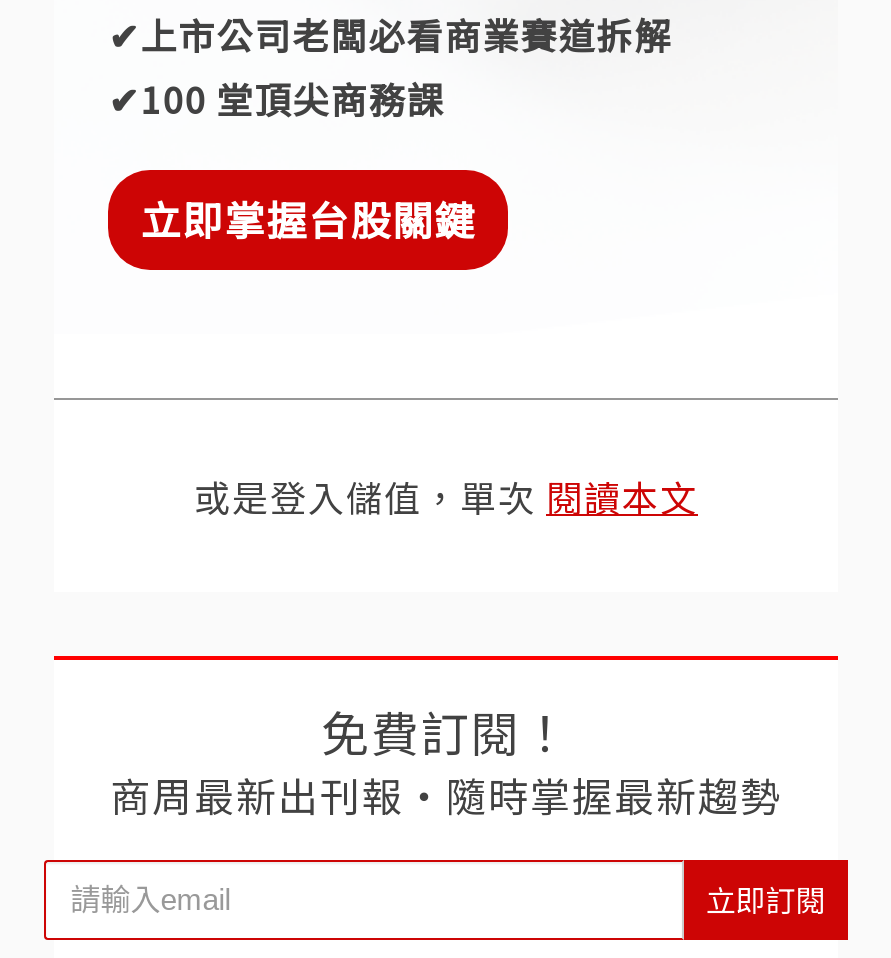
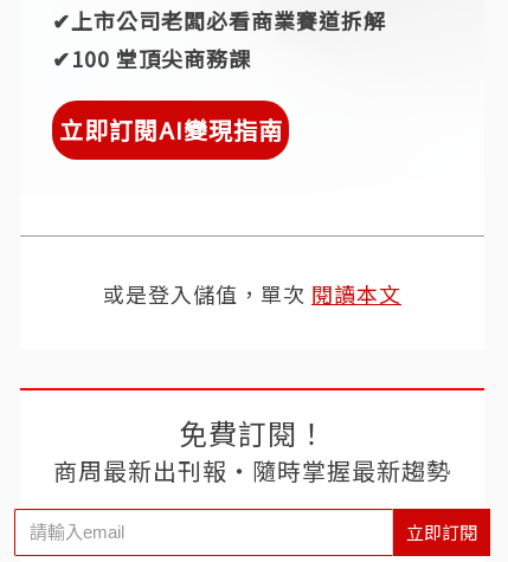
[140,190,476,248] 立即掌握台股關鍵 -> [59,112,283,147] 立即訂閱AI變現指南

